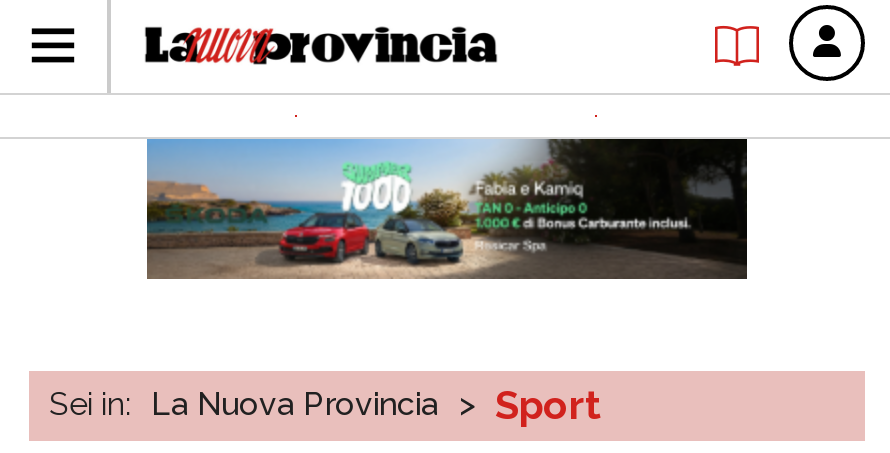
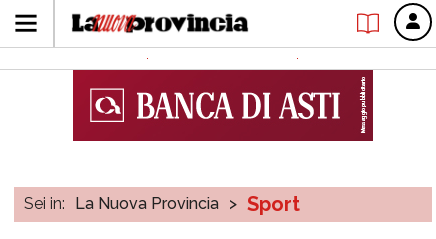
[145,137,749,281] [image] -> [72,69,374,142] [image]

